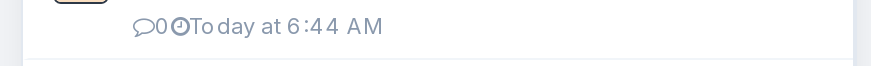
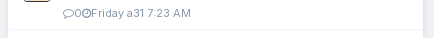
[155,12,383,40] 0 Today at 6:44 AM -> [74,6,191,20] 0 Friday a31 7:23 AM

